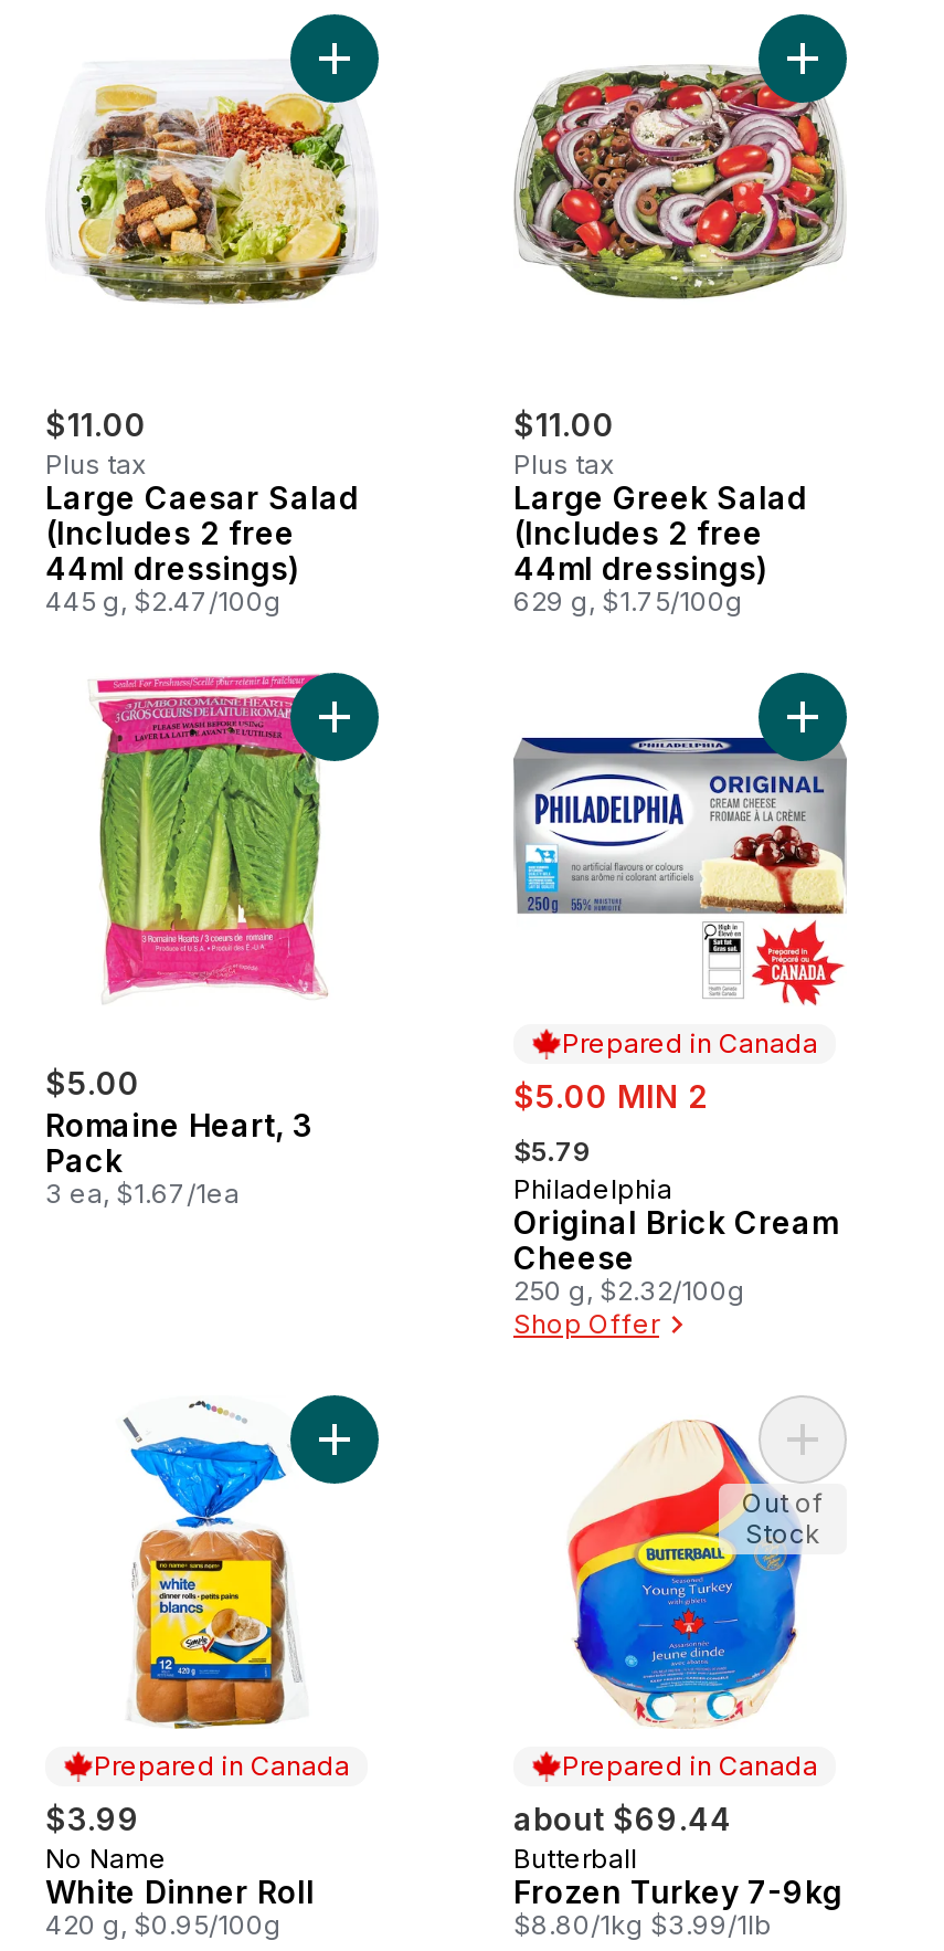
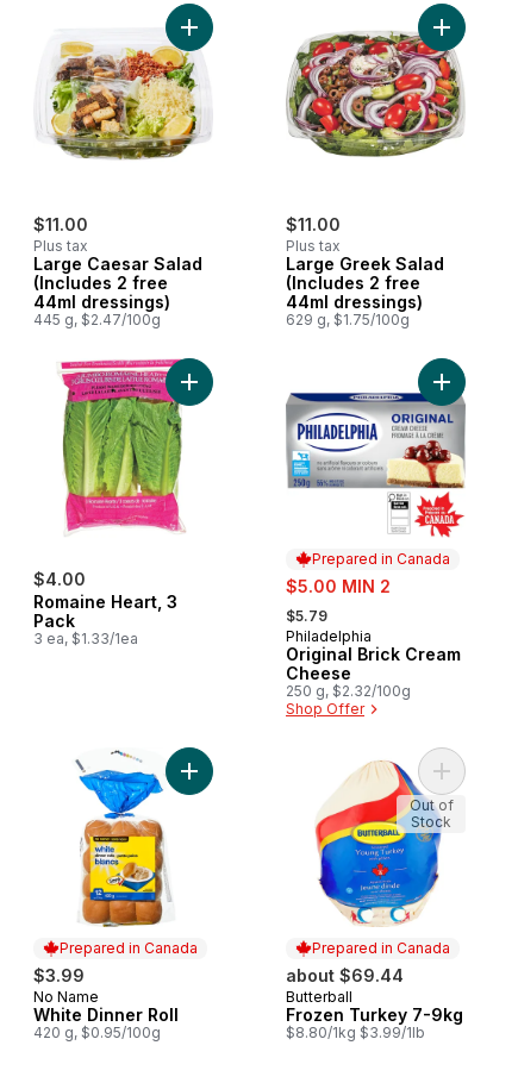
[45,1063,140,1100] $5.00 -> [33,569,86,589] $4.00
[45,1175,240,1208] 3 ea, $1.67/1ea -> [33,629,138,647] 3 ea, $1.33/1ea

